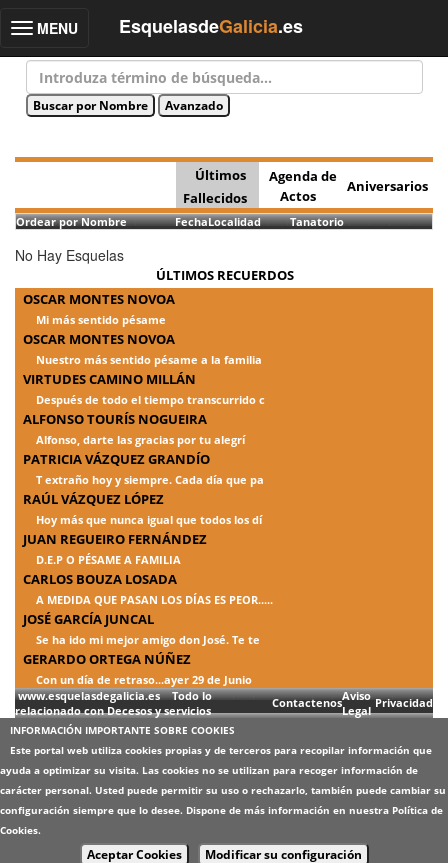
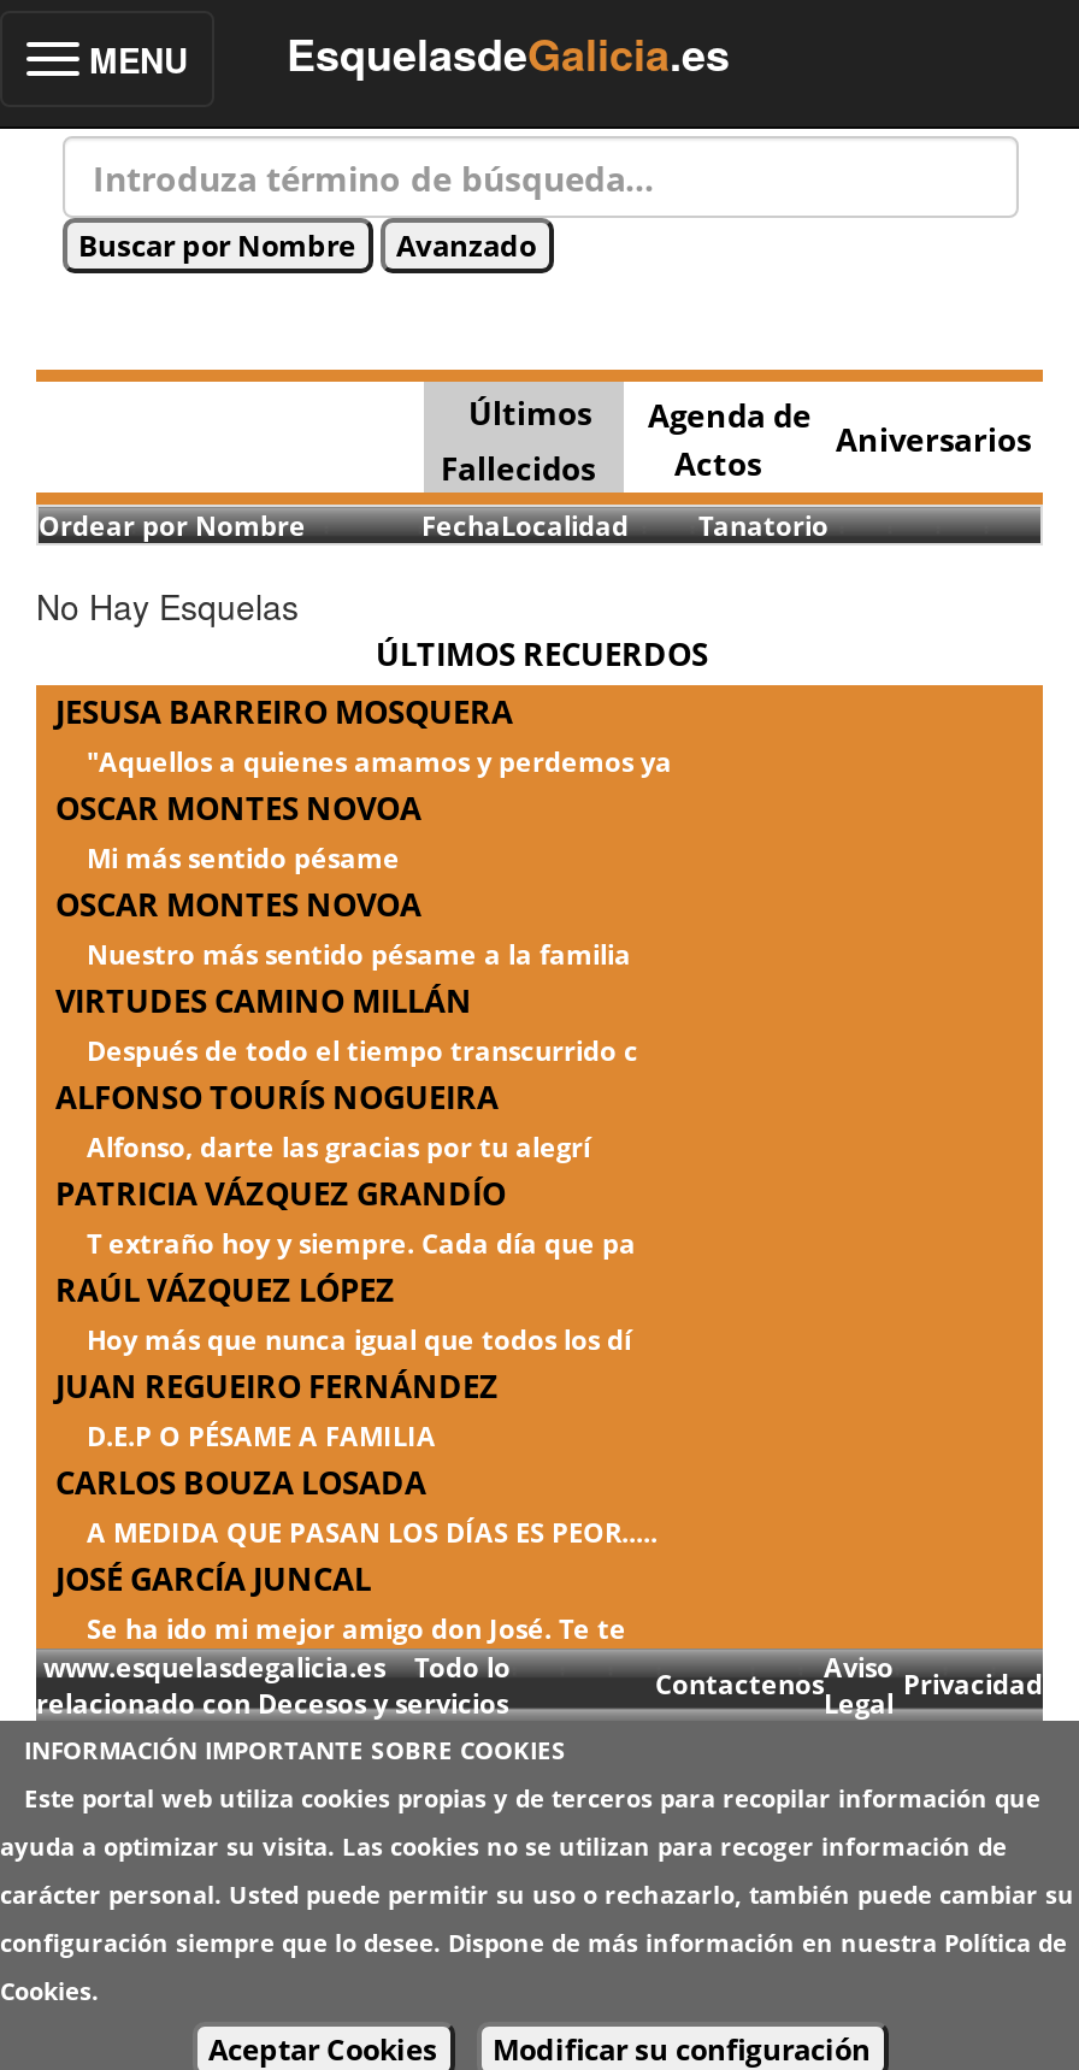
none -> [55,690,672,779] JESUSA BARREIRO MOSQUERA | "Aquellos a quienes amamos y perdemos ya
moved [23,290,273,647] -> [55,786,658,1646]: OSCAR MONTES NOVOA | Mi más sentido pésame | OSCAR MONTES NOVOA | ... | JOSÉ GARCÍA JUNCAL | Se ha ido mi mejor amigo don José. Te te
[23,650,252,687] GERARDO ORTEGA NÚÑEZ | Con un día de retraso...ayer 29 de Junio -> none

